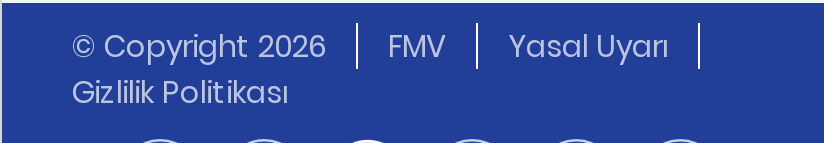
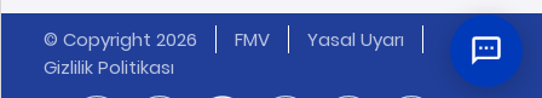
none -> [451,16,521,86] [image]

